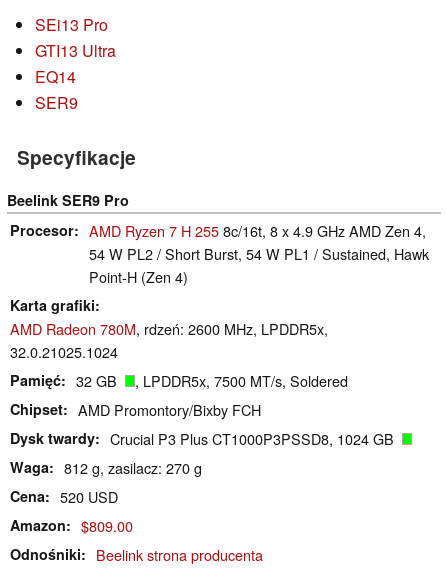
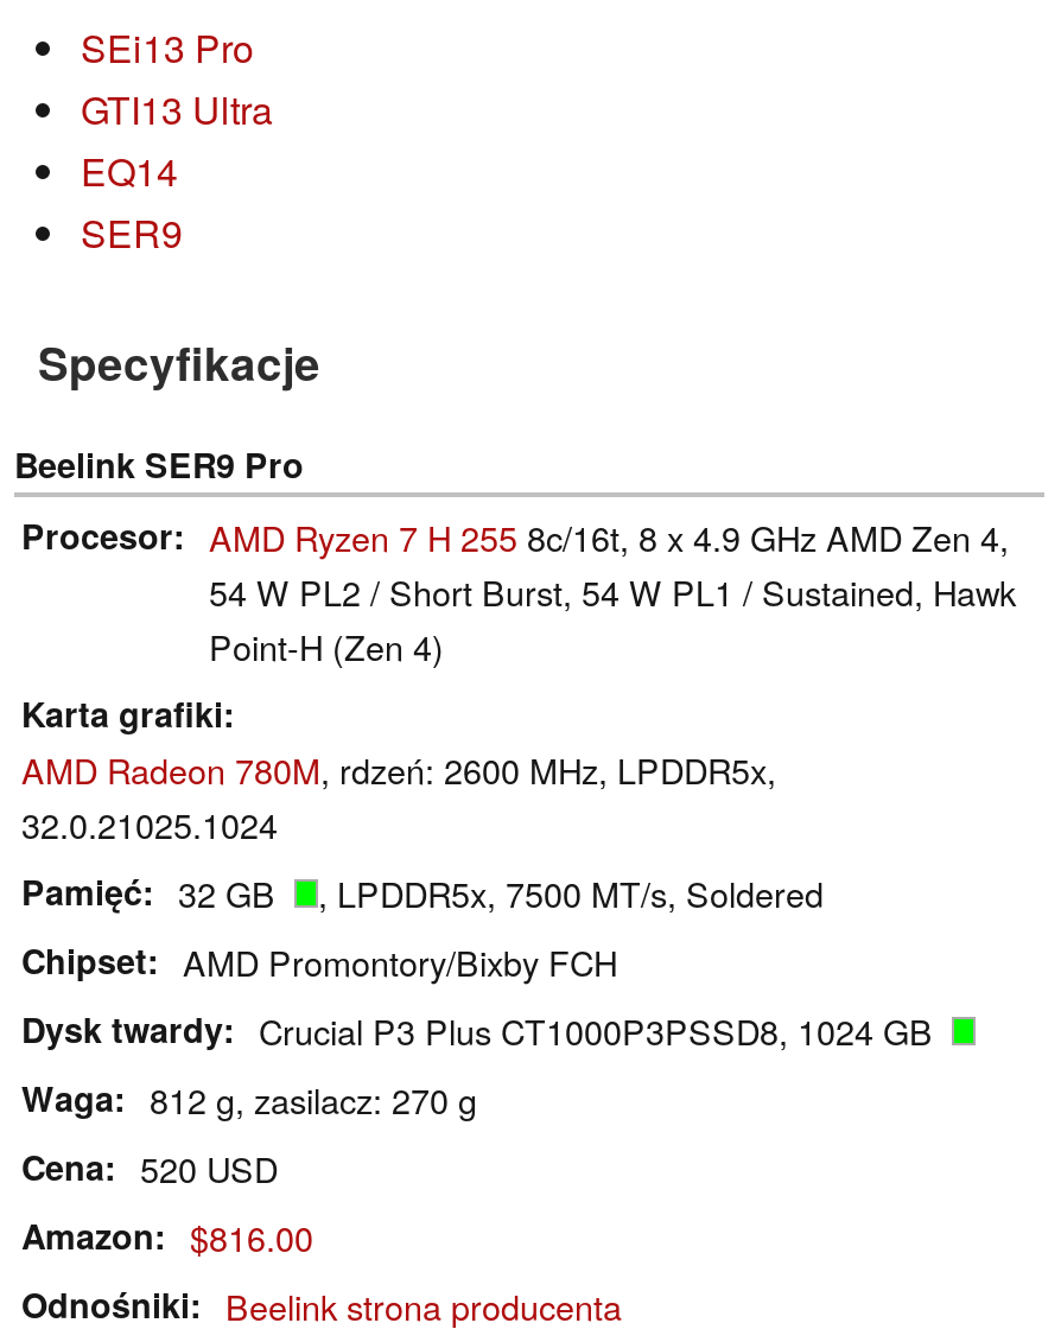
[10,515,133,536] Amazon $809.00 -> [21,1211,313,1261] Amazon $816.00

